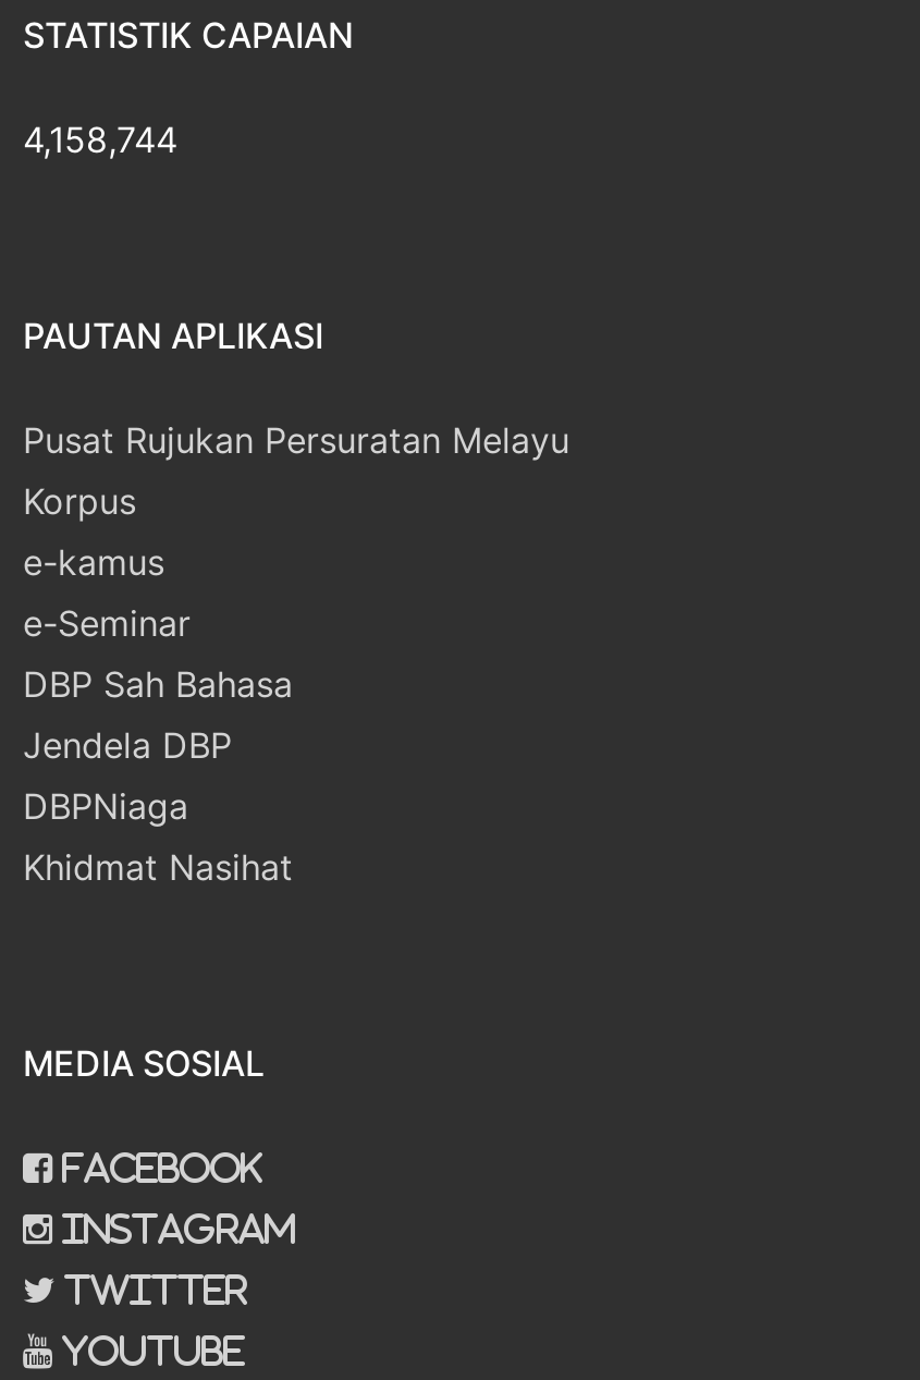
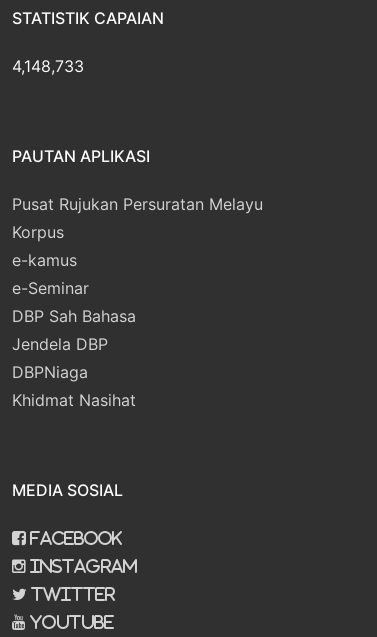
[23,119,177,162] 4,158,744 -> [12,56,84,76] 4,148,733

